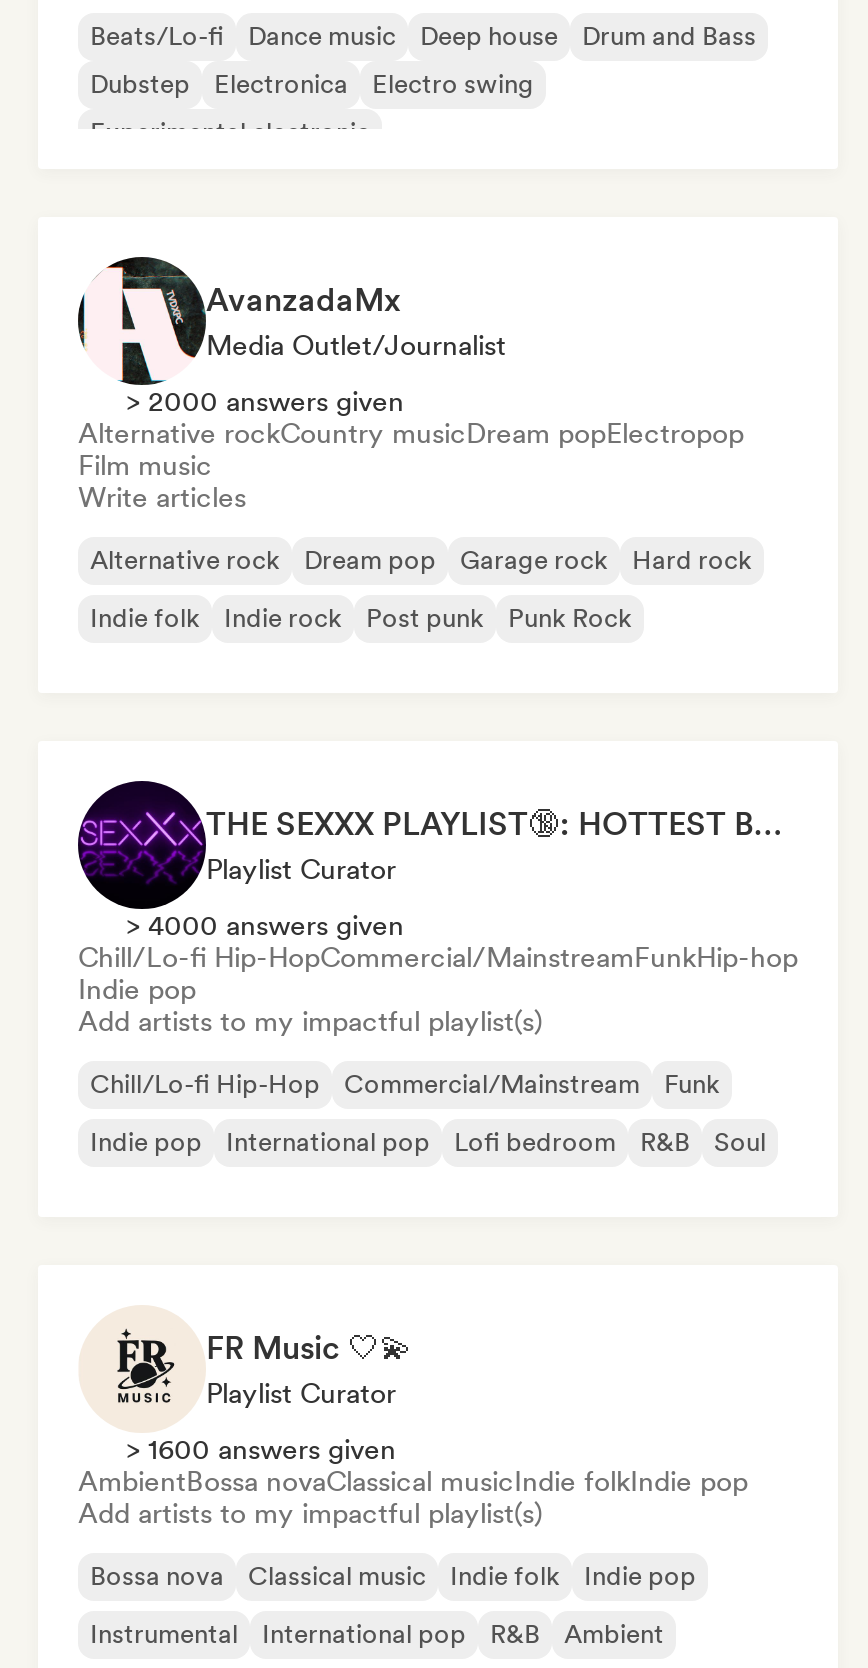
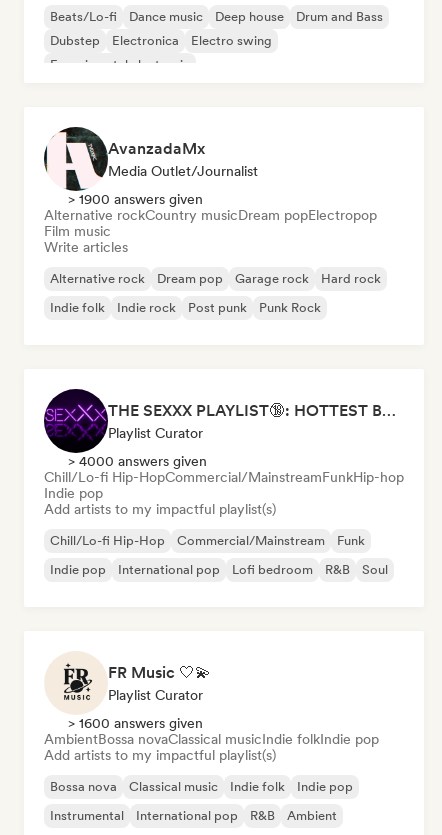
[126,385,404,417] > 2000 answers given -> [68,191,203,207] > 1900 answers given

